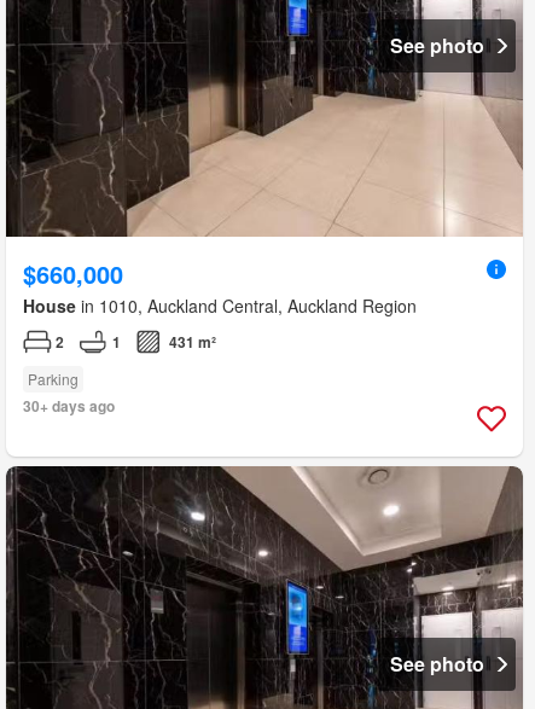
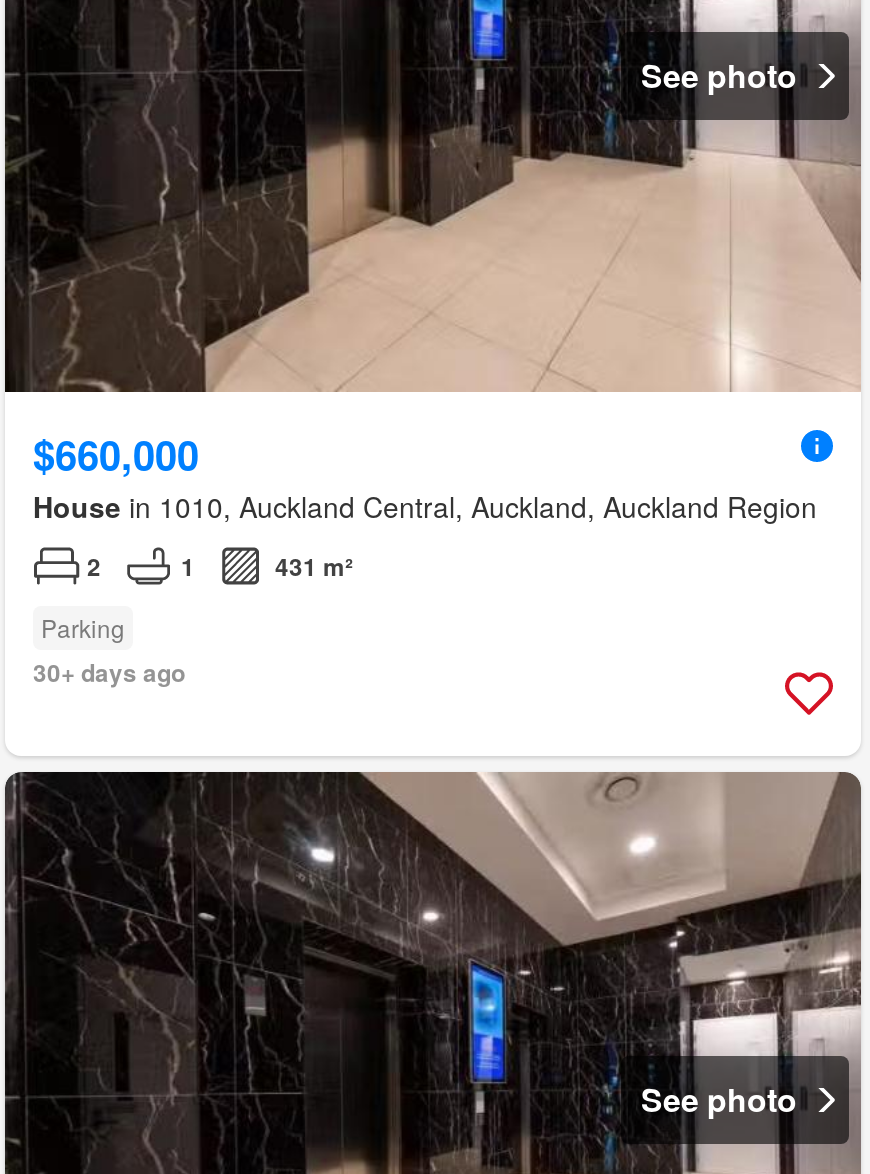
[23,294,417,318] House in 1010, Auckland Central, Auckland Region -> [33,487,817,527] House in 1010, Auckland Central, Auckland, Auckland Region

